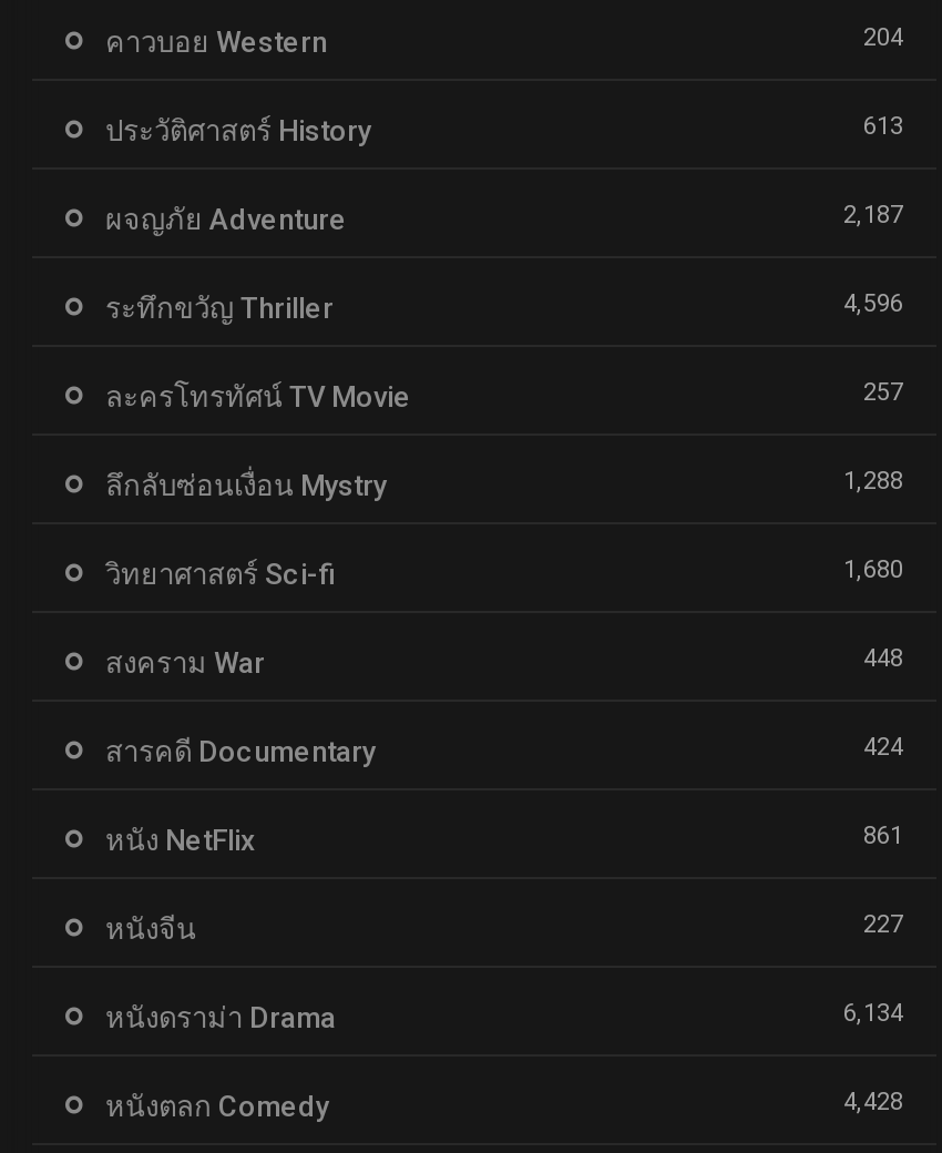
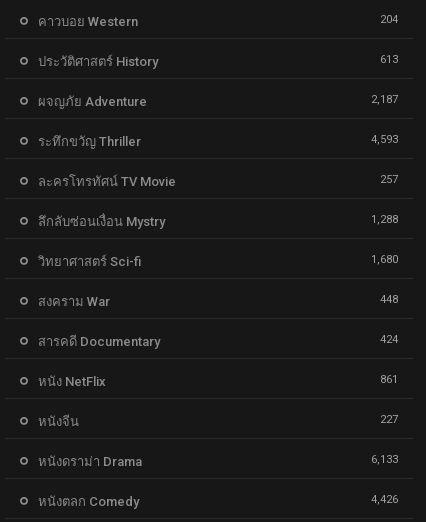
[843,288,903,317] 4,596 -> [371,133,398,146] 4,593
[843,998,903,1027] 6,134 -> [371,453,398,466] 6,133
[843,1087,903,1116] 4,428 -> [371,493,398,506] 4,426

